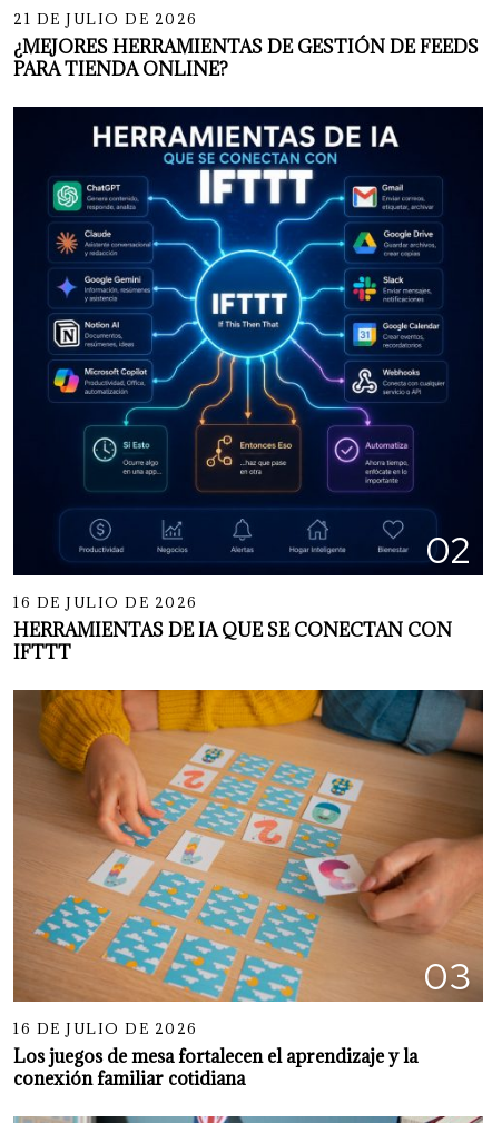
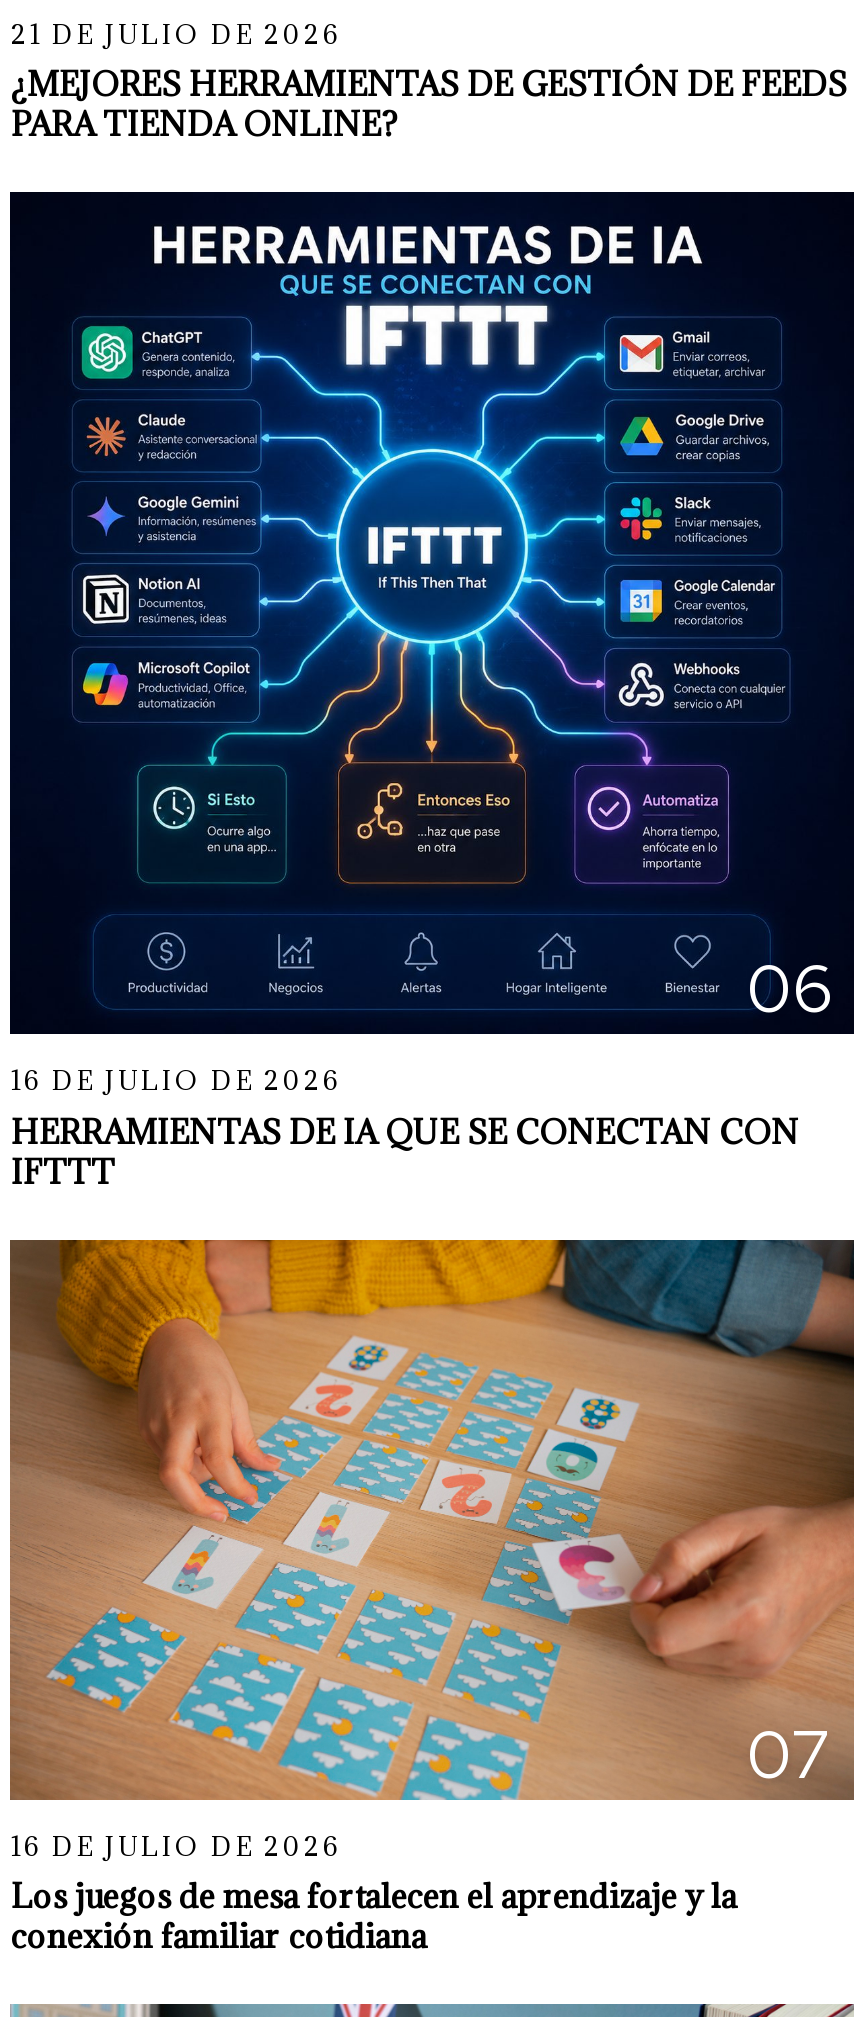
[425,526,471,575] 02 -> [747,945,833,1033] 06
[422,952,471,1001] 03 -> [747,1710,833,1798] 07

